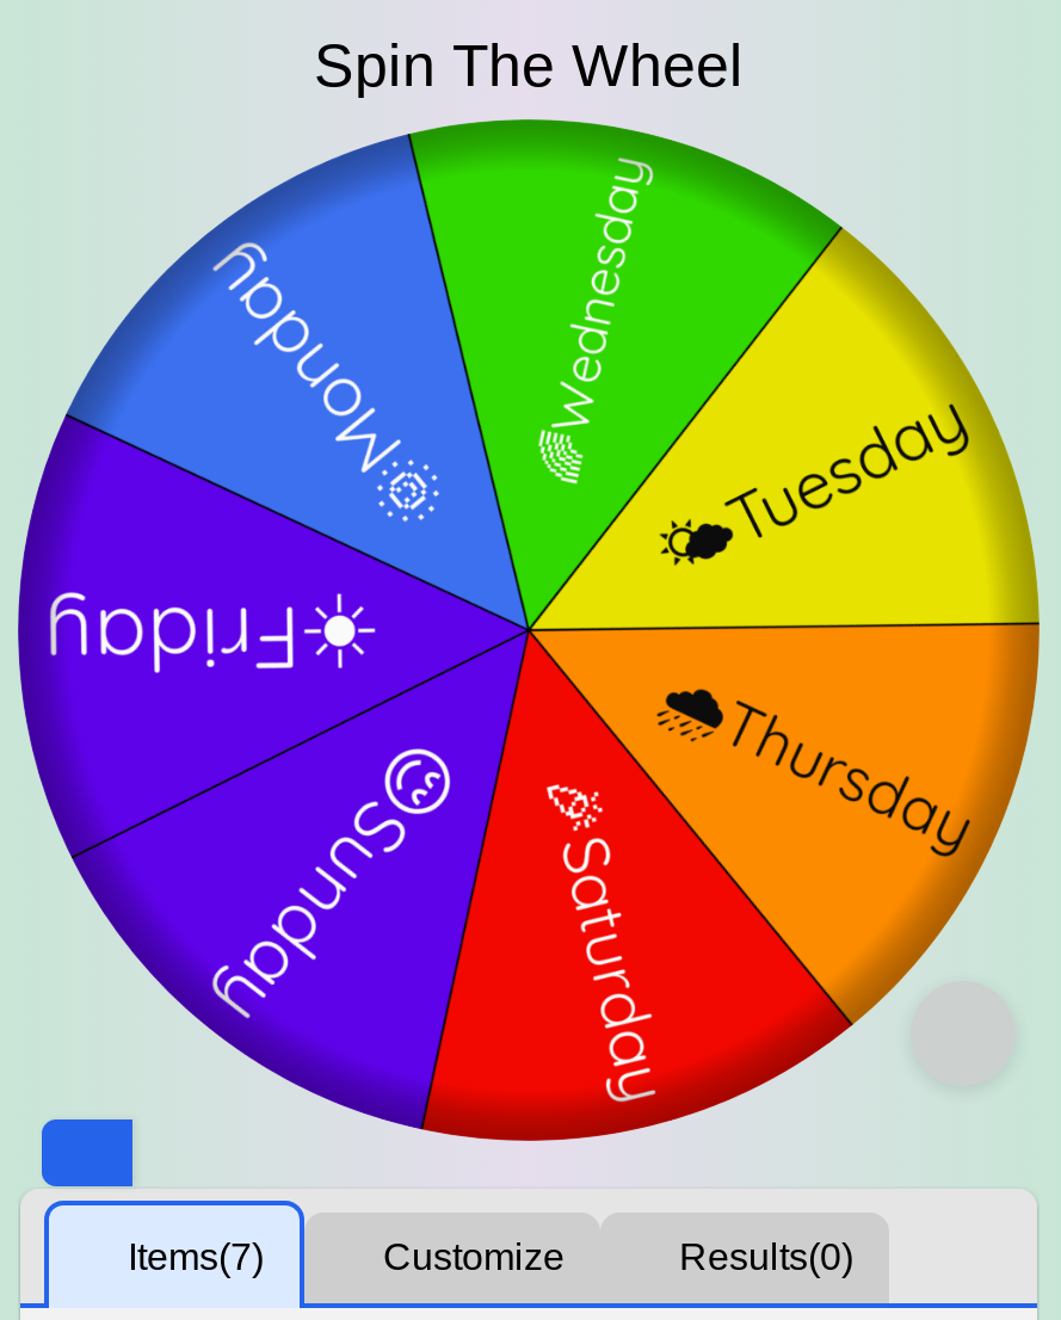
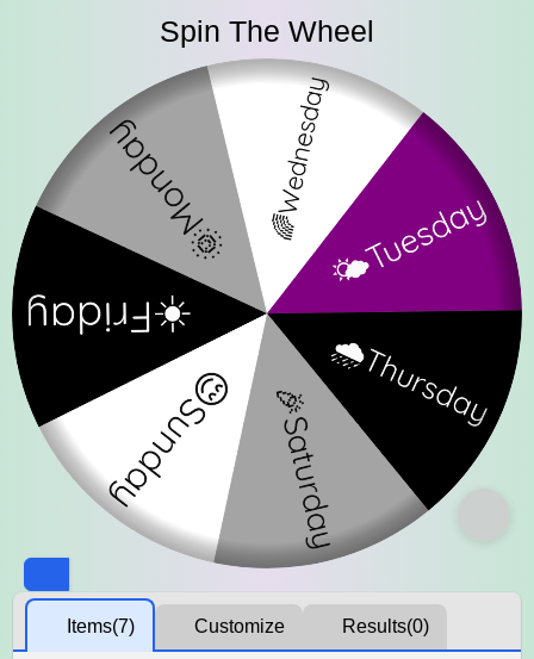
[16,119,1042,1143] [image] -> [11,60,523,568] [image]

